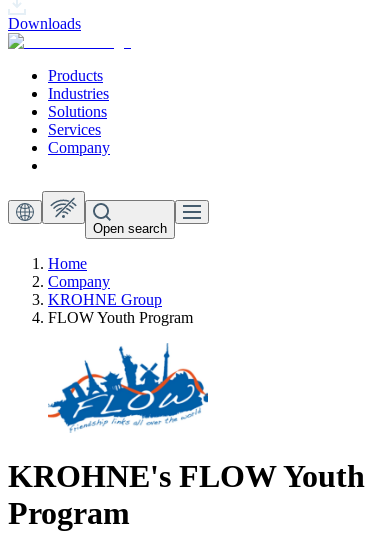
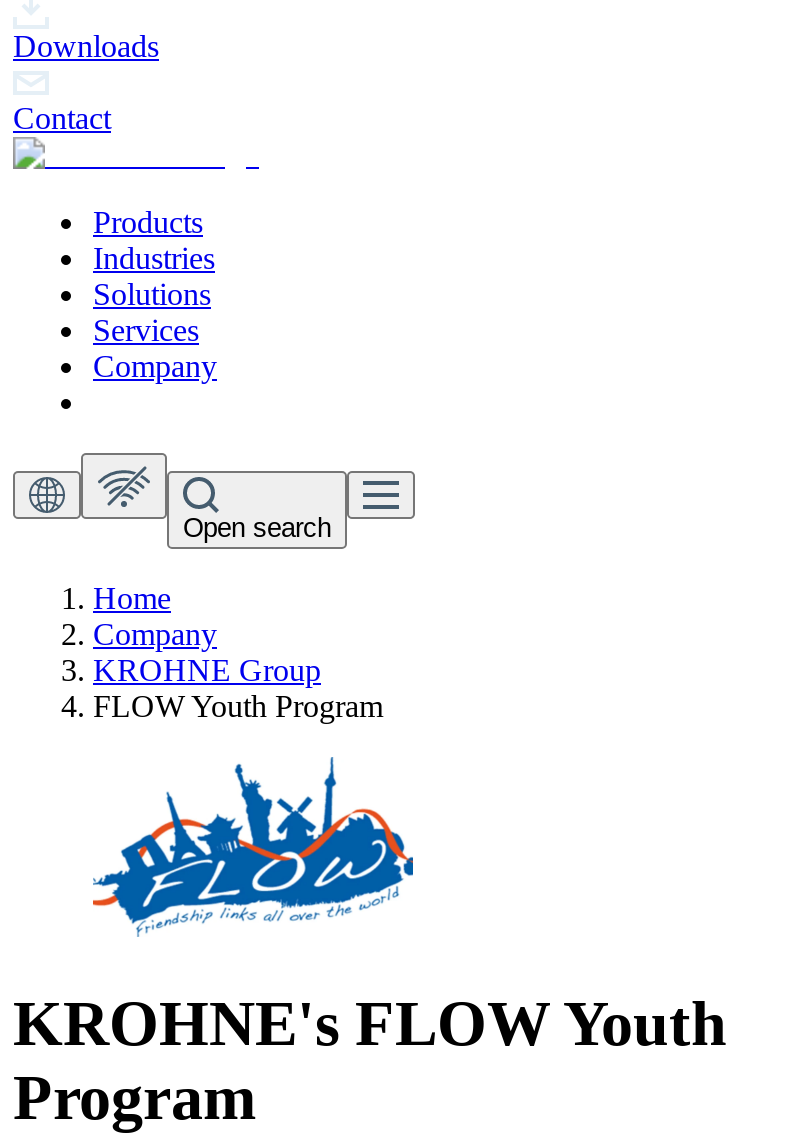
none -> [13,100,111,134] Contact

